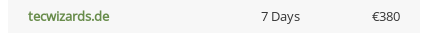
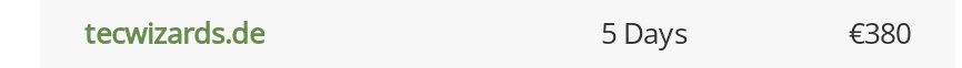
[260,7,299,25] 7 Days -> [601,13,688,53] 5 Days

